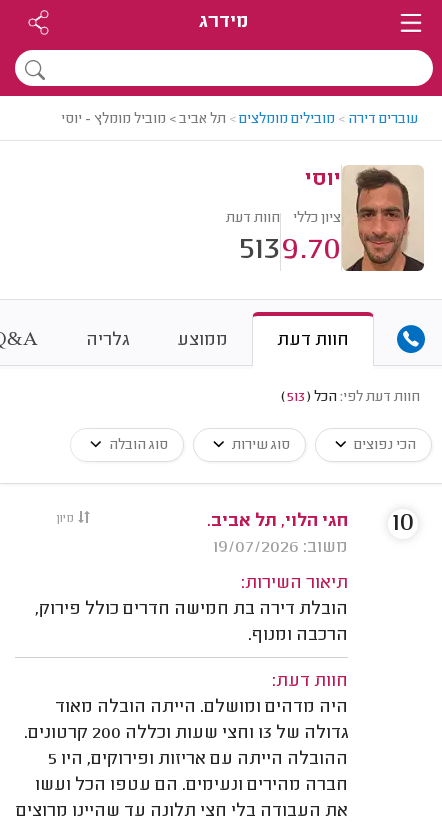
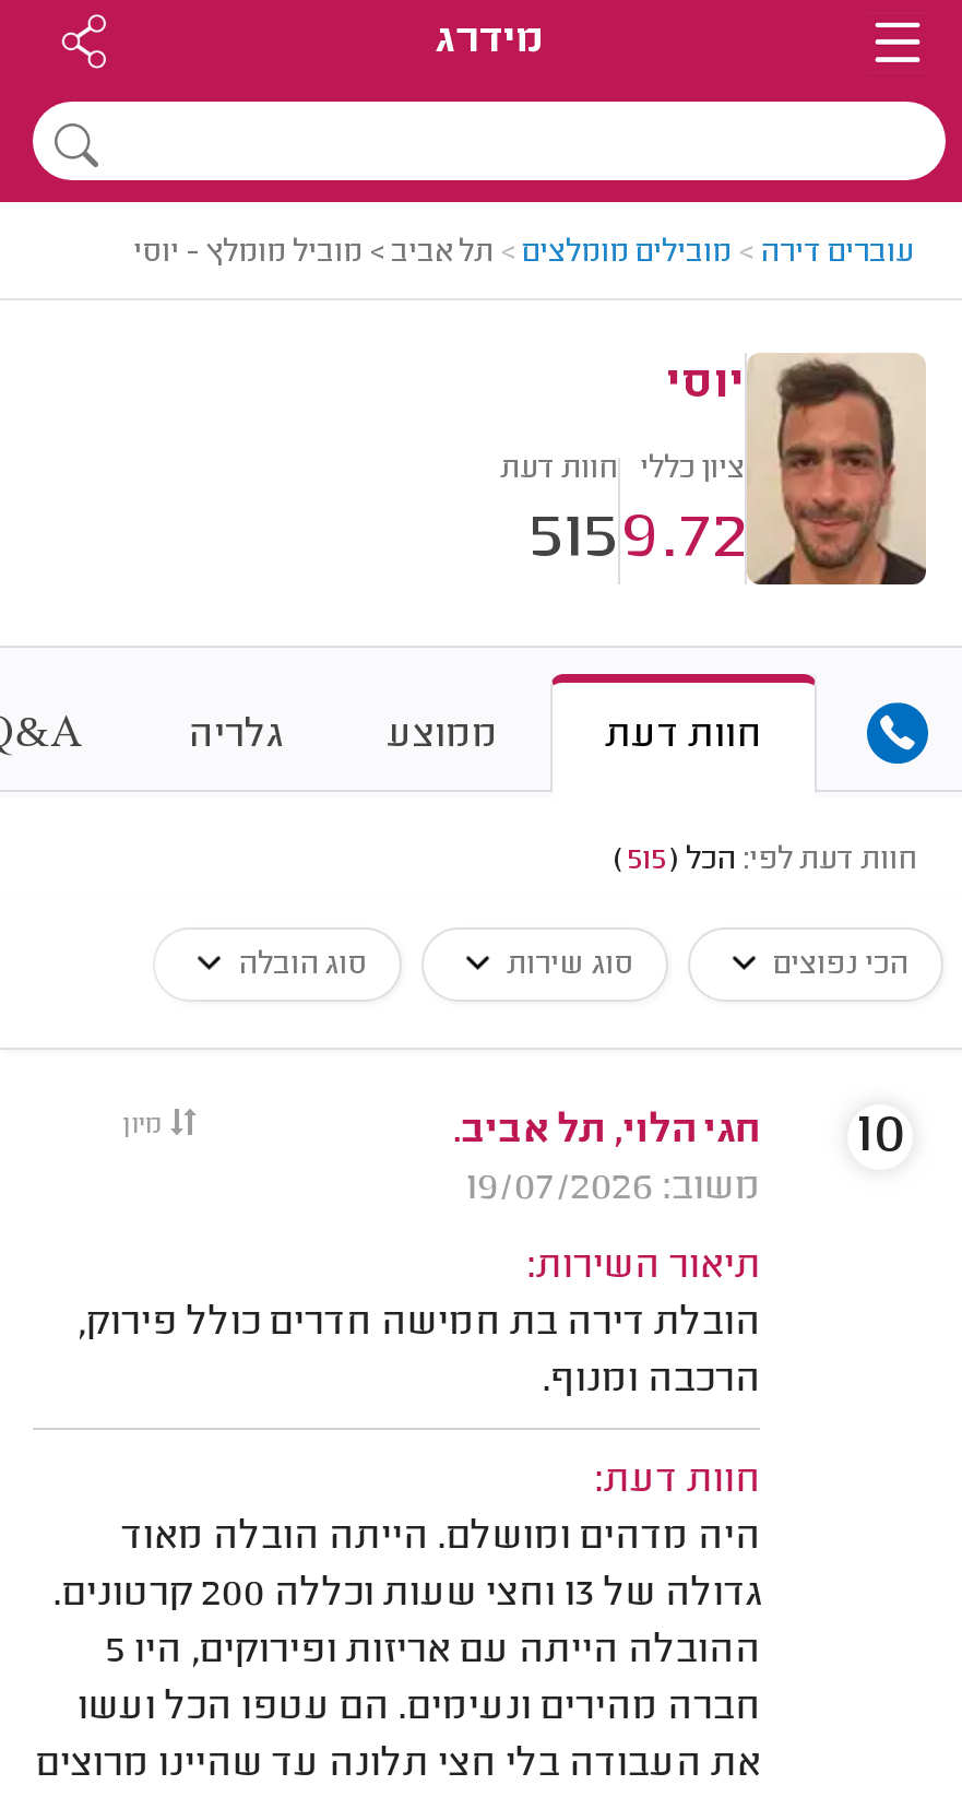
[239,233,280,269] 513 -> [528,501,618,580] 515
[281,233,341,269] 9.70 -> [620,501,745,580] 9.72
[281,390,420,406] חוות דעת לפי: הכל (513) -> [614,844,917,879] חוות דעת לפי: הכל (515)

